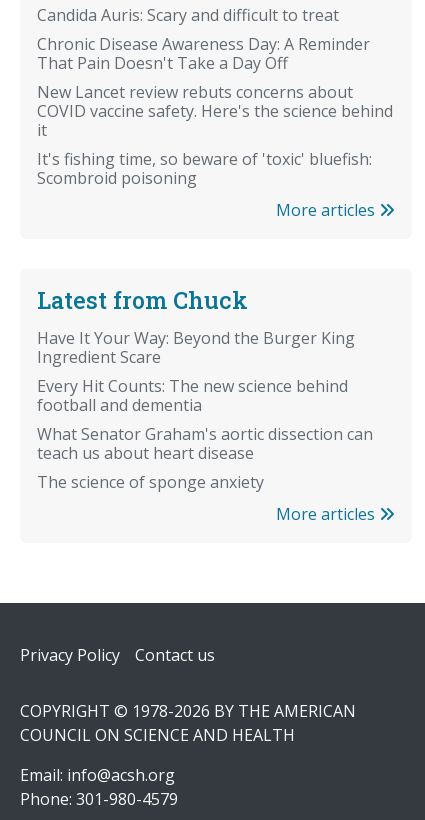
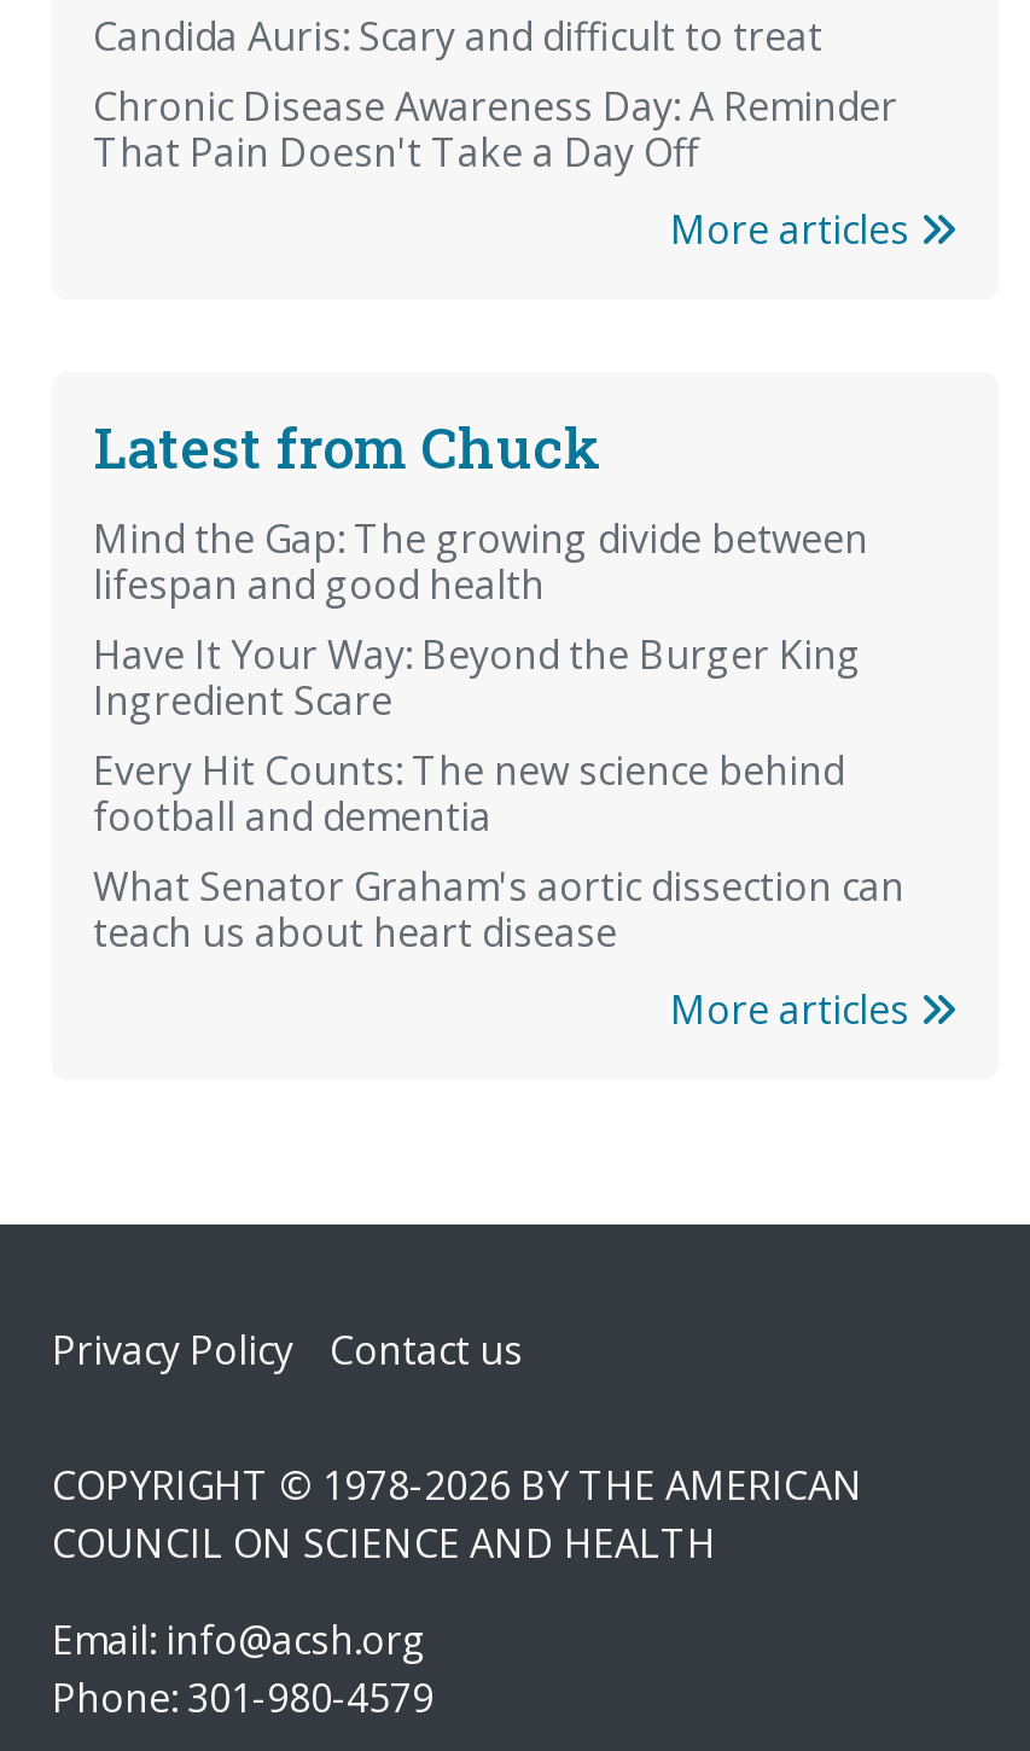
[37,81,393,189] New Lancet review rebuts concerns about | COVID vaccine safety. Here's the science behind | it | It's fishing time, so beware of 'toxic' bluefish: | Scombroid poisoning -> none
moved [37,199,379,315] -> [93,204,919,484]: More articles | Latest from Chuck
none -> [93,513,868,612] Mind the Gap: The growing divide between | lifespan and good health
[37,471,264,493] The science of sponge anxiety -> none

